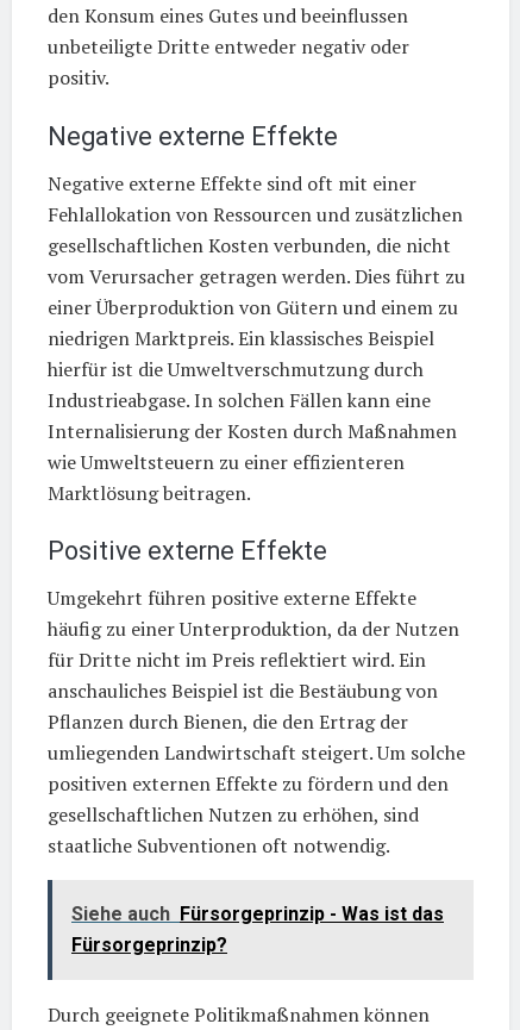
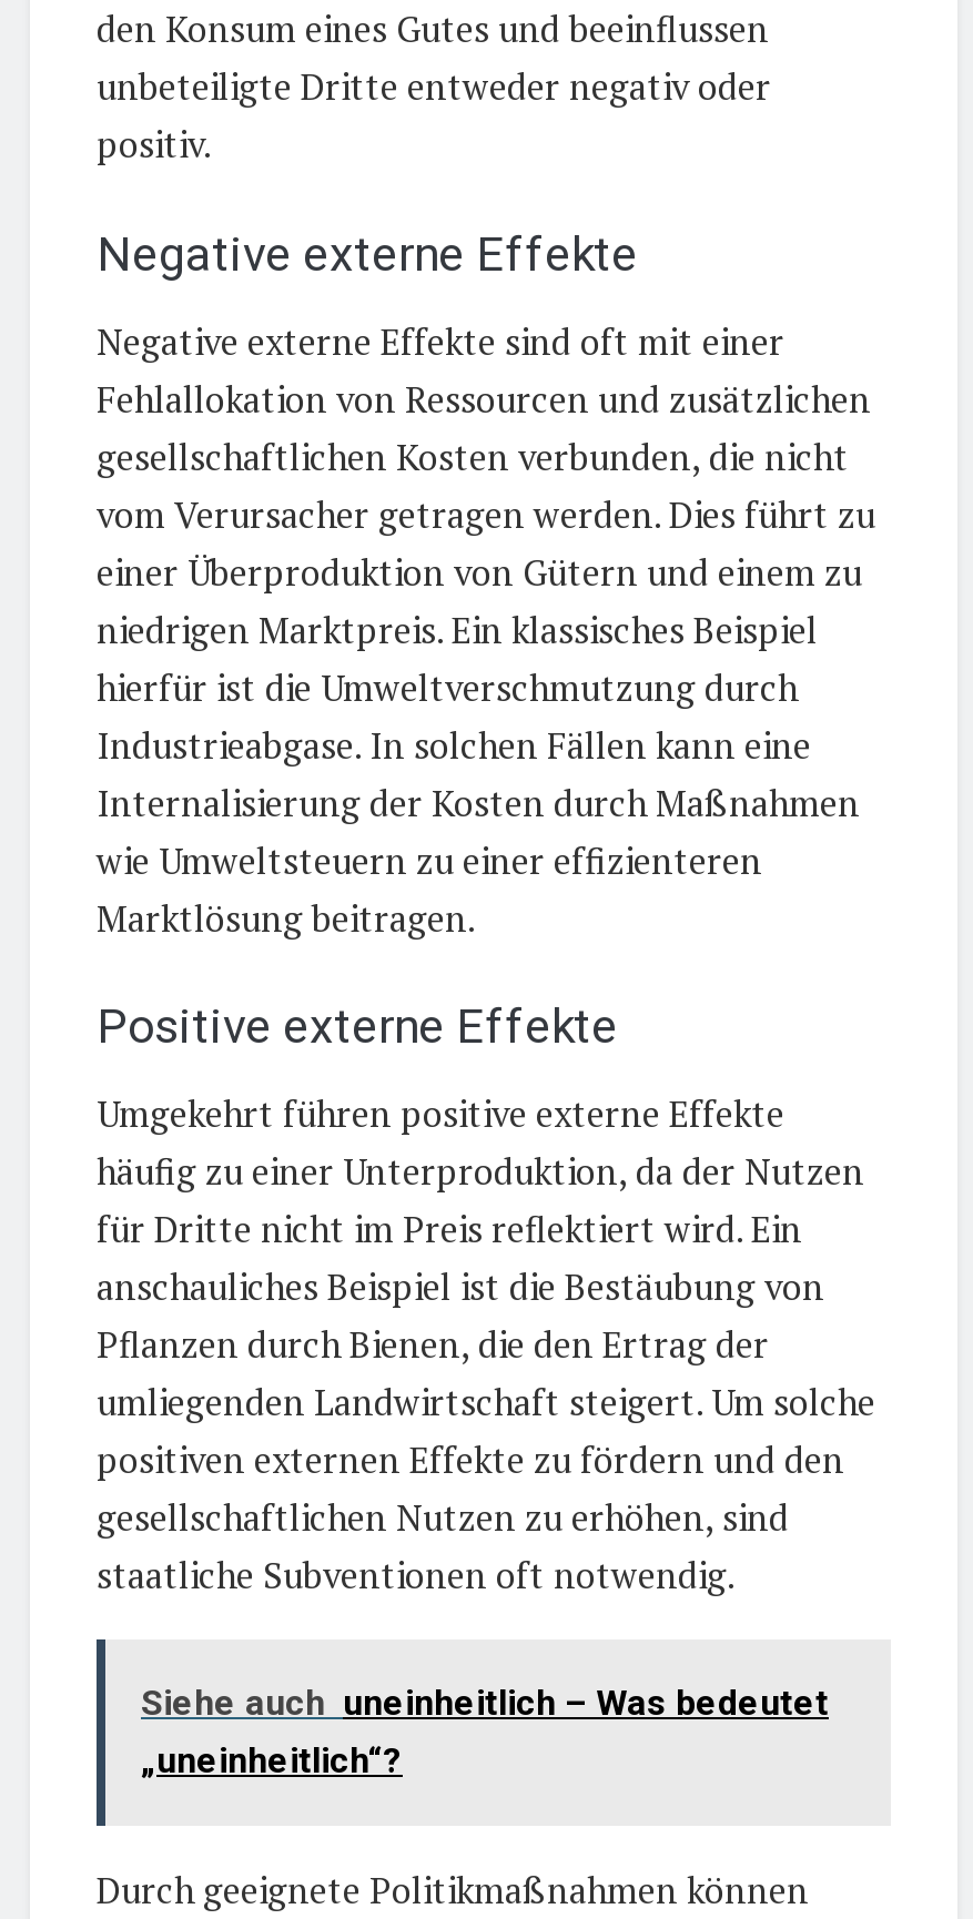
[71,902,444,956] Siehe auch Fürsorgeprinzip - Was ist das | Fürsorgeprinzip? -> [141,1681,829,1781] Siehe auch uneinheitlich – Was bedeutet | „uneinheitlich“?

